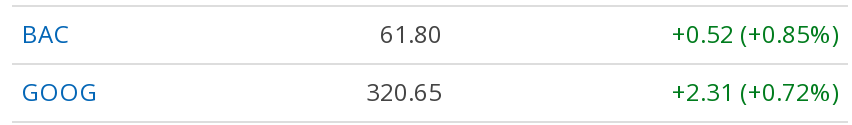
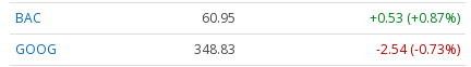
[380,18,442,52] 61.80 -> [202,9,235,27] 60.95
[672,18,838,52] +0.52 (+0.85%) -> [370,9,460,27] +0.53 (+0.87%)
[366,76,442,110] 320.65 -> [194,40,235,59] 348.83
[672,76,838,110] +2.31 (+0.72%) -> [376,40,460,59] -2.54 (-0.73%)

